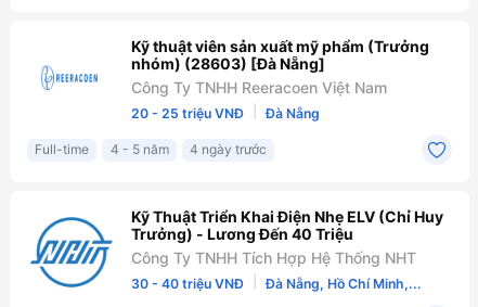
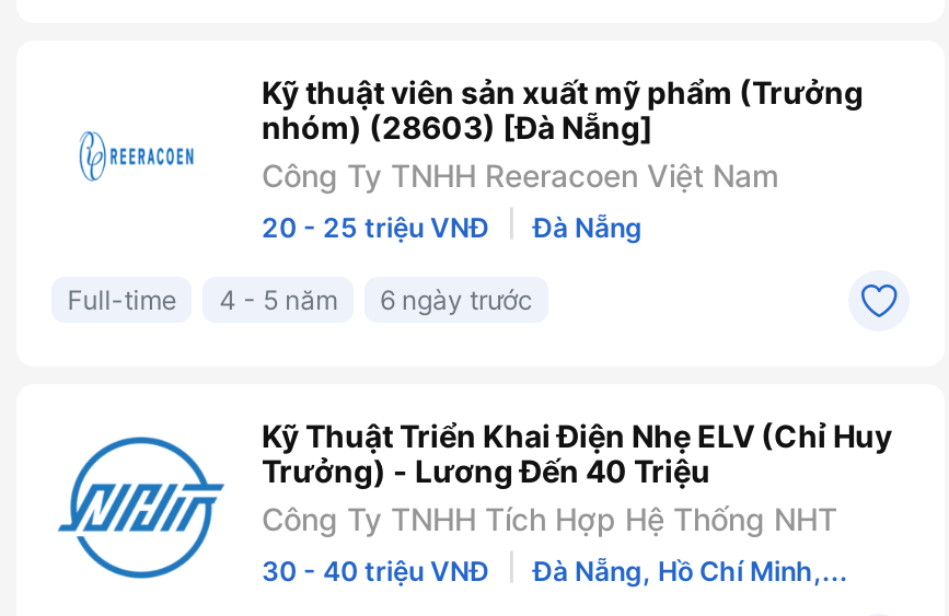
[35,141,267,158] Full-time 4 - 5 năm 4 ngày trước -> [67,282,533,315] Full-time 4 - 5 năm 6 ngày trước

